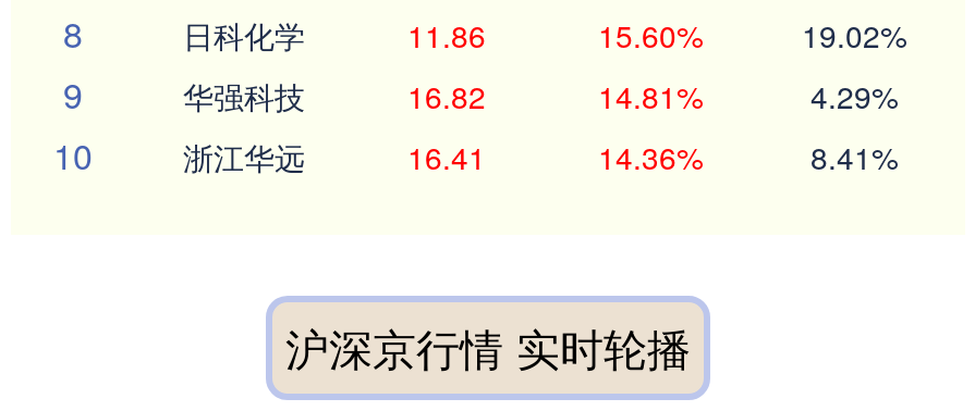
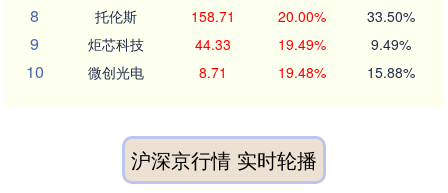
[183,13,906,57] 日科化学 | 11.86 | 15.60% | 19.02% -> [95,6,414,26] 托伦斯 | 158.71 | 20.00% | 33.50%
[183,74,305,117] 华强科技 -> [88,34,144,54] 炬芯科技
[407,74,486,117] 16.82 -> [194,34,230,54] 44.33
[598,74,703,117] 14.81% -> [277,34,325,54] 19.49%
[811,74,898,117] 4.29% -> [370,34,410,54] 9.49%
[183,135,898,178] 浙江华远 | 16.41 | 14.36% | 8.41% -> [88,62,414,82] 微创光电 | 8.71 | 19.48% | 15.88%

